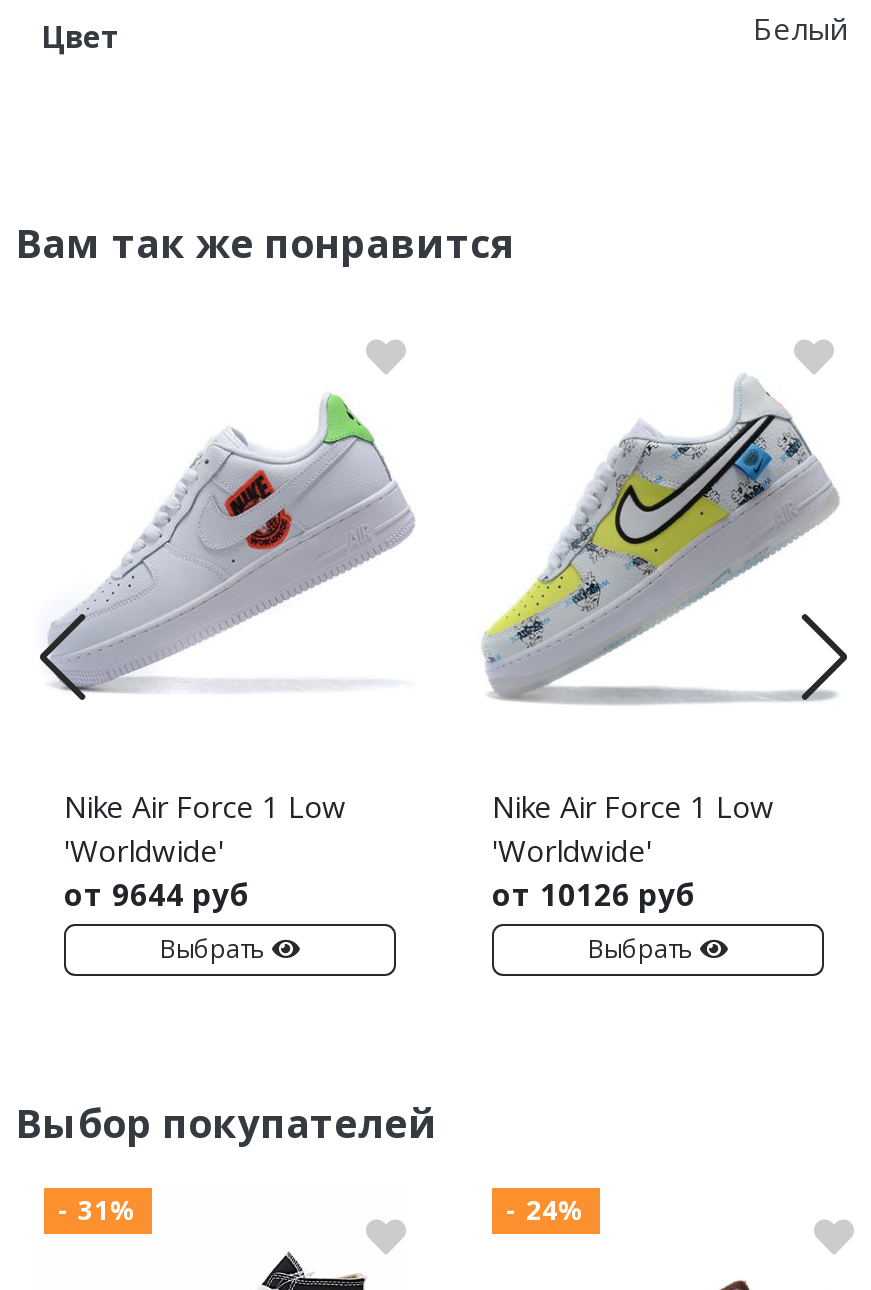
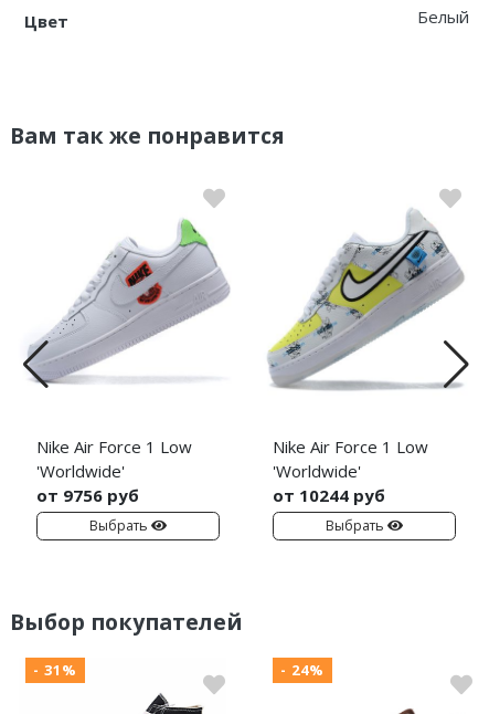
[64,873,250,913] от 9644 руб -> [36,484,139,506] от 9756 руб
[492,873,696,913] от 10126 руб -> [273,484,385,506] от 10244 руб

